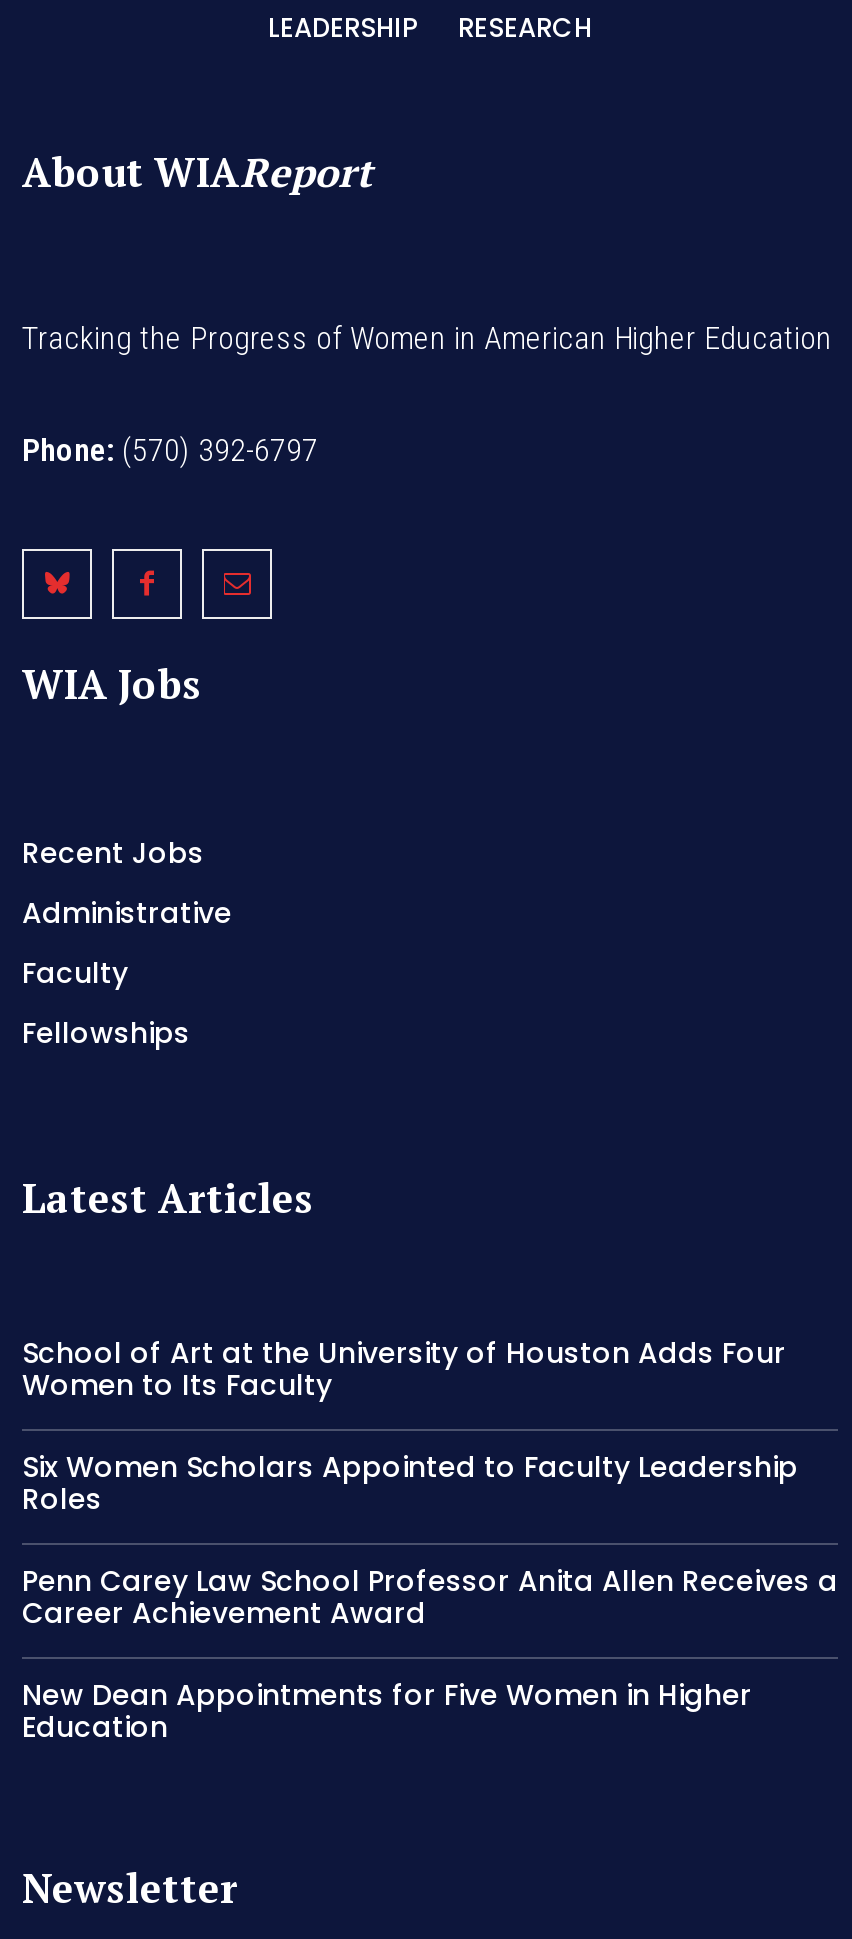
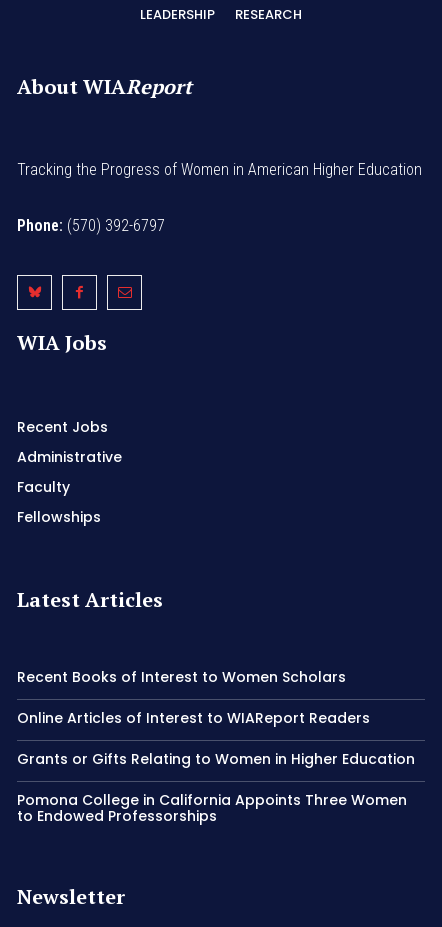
[22,1334,786,1406] School of Art at the University of Houston Adds Four | Women to Its Faculty -> [17,667,346,687] Recent Books of Interest to Women Scholars
[22,1448,798,1520] Six Women Scholars Appointed to Faculty Leadership | Roles -> [17,708,370,728] Online Articles of Interest to WIAReport Readers
[22,1562,838,1634] Penn Carey Law School Professor Anita Allen Receives a | Career Achievement Award -> [17,749,415,769] Grants or Gifts Relating to Women in Higher Education
[22,1676,752,1748] New Dean Appointments for Five Women in Higher | Education -> [17,790,407,826] Pomona College in California Appoints Three Women | to Endowed Professorships

